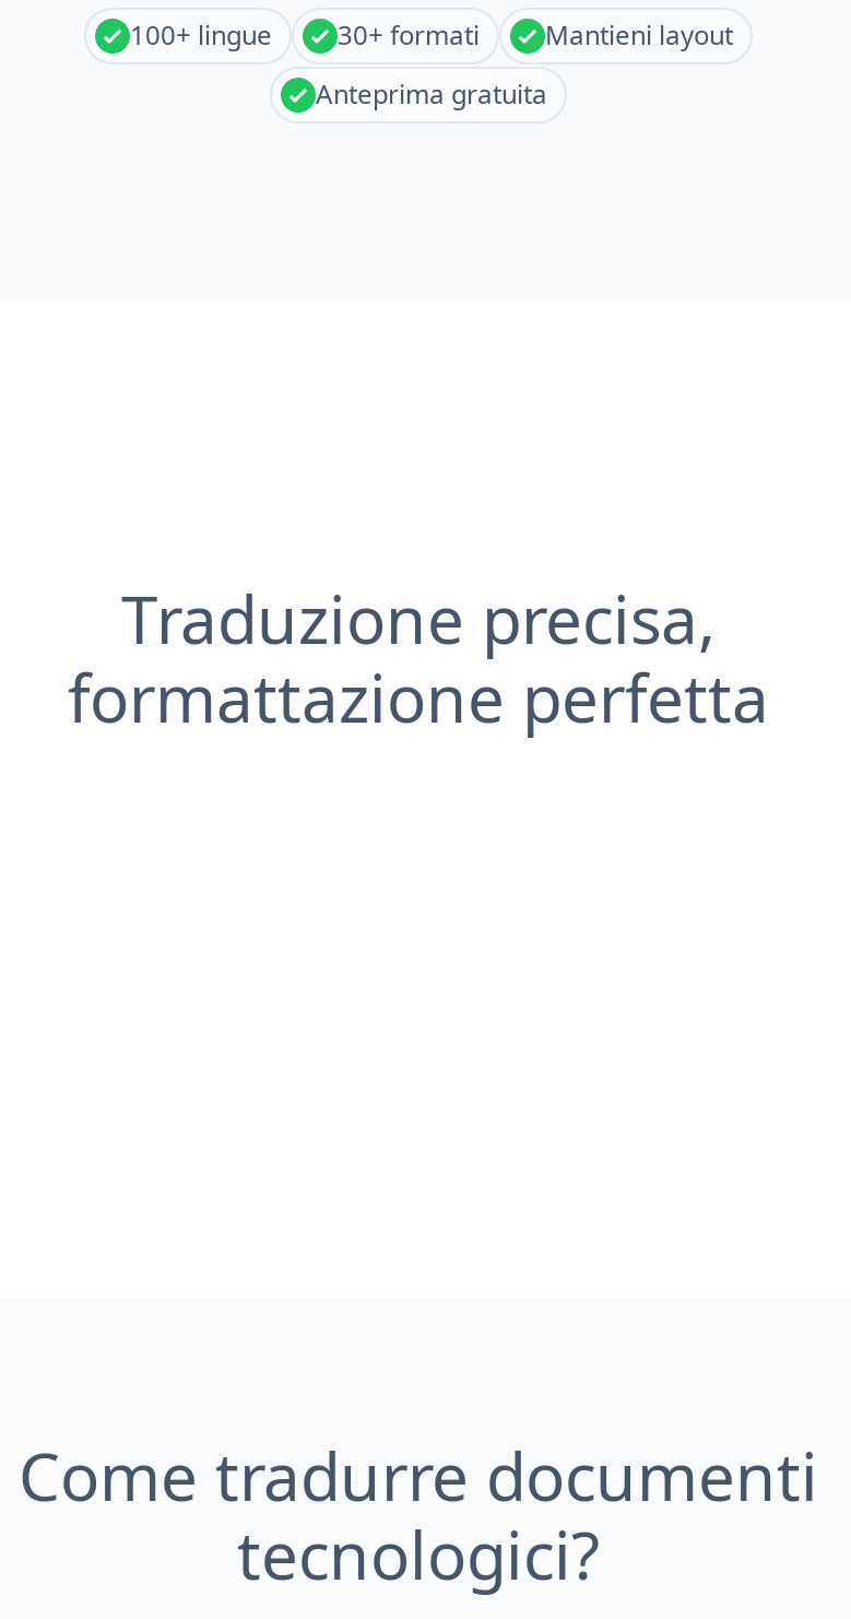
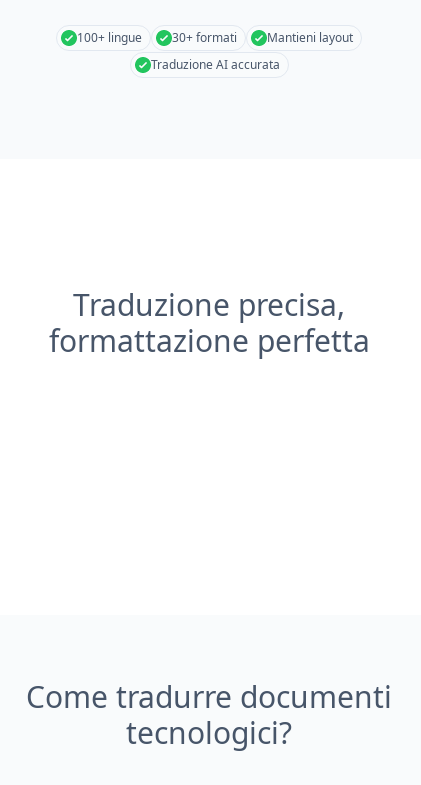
[316,75,547,113] Anteprima gratuita -> [150,56,279,73] Traduzione AI accurata

